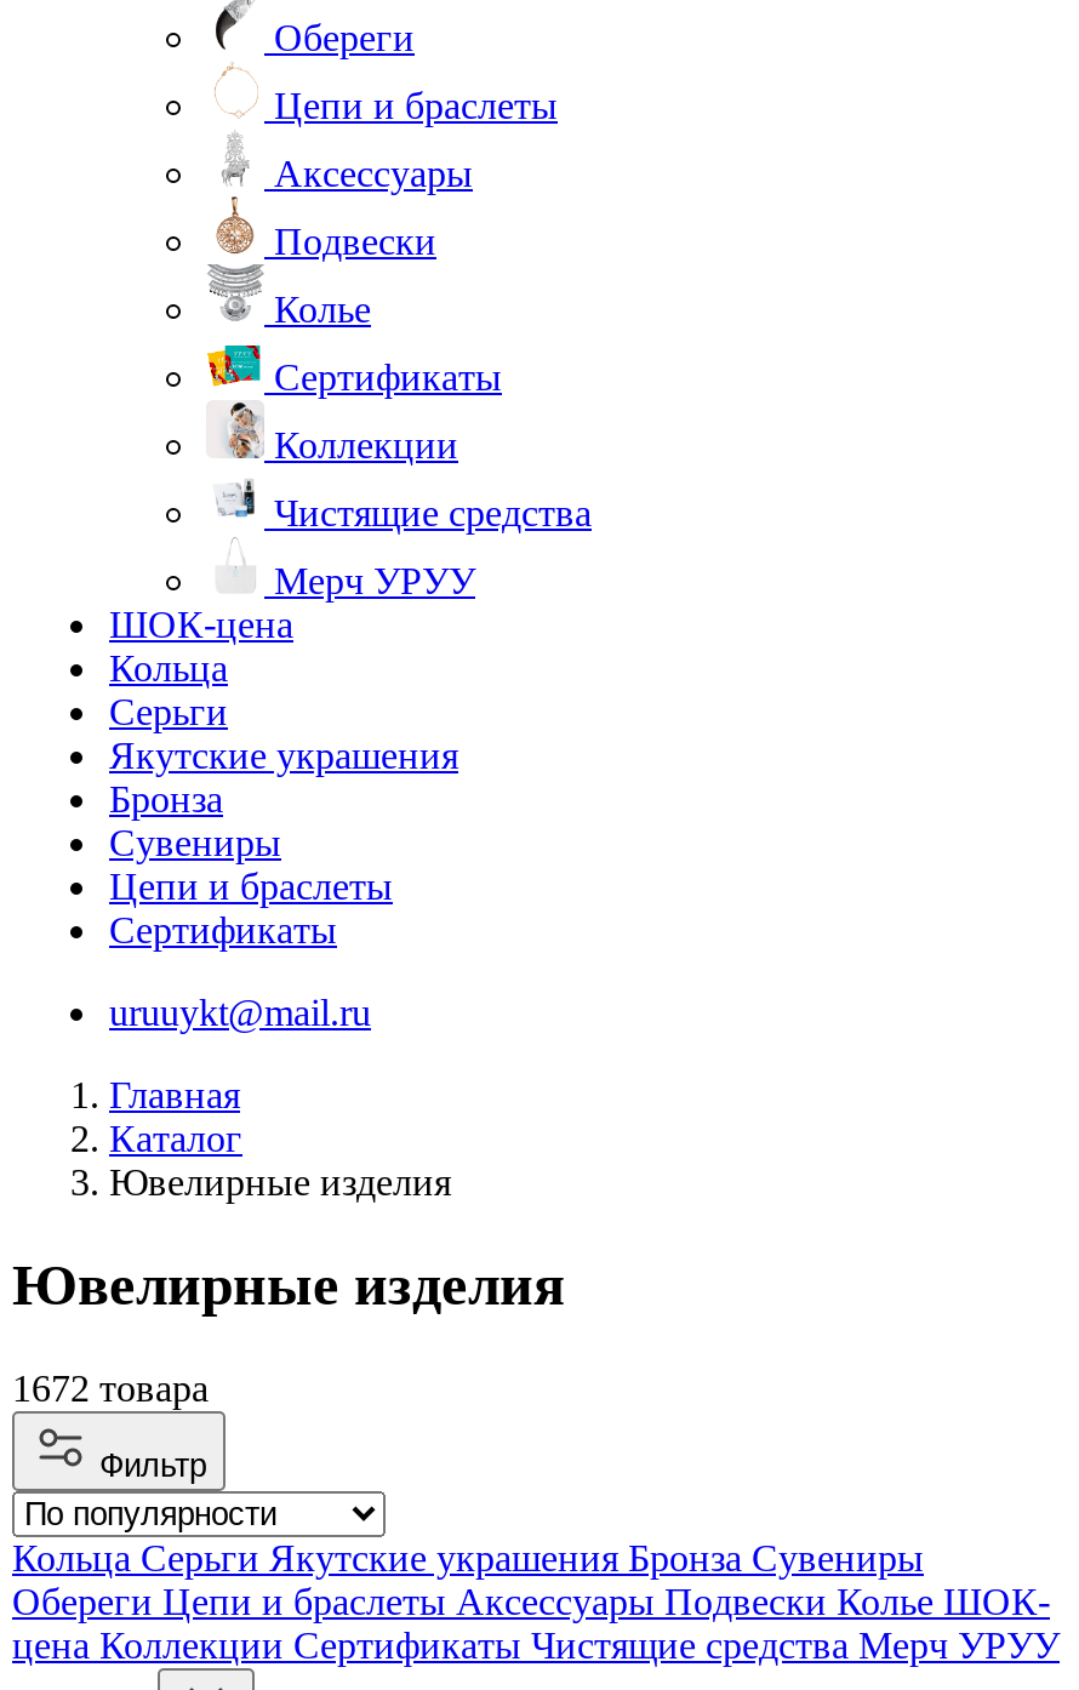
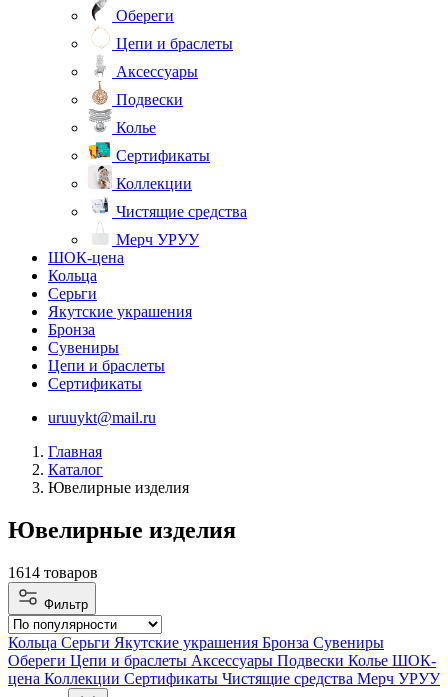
[12,1367,209,1408] 1672 товара -> [8,564,98,581] 1614 товаров

